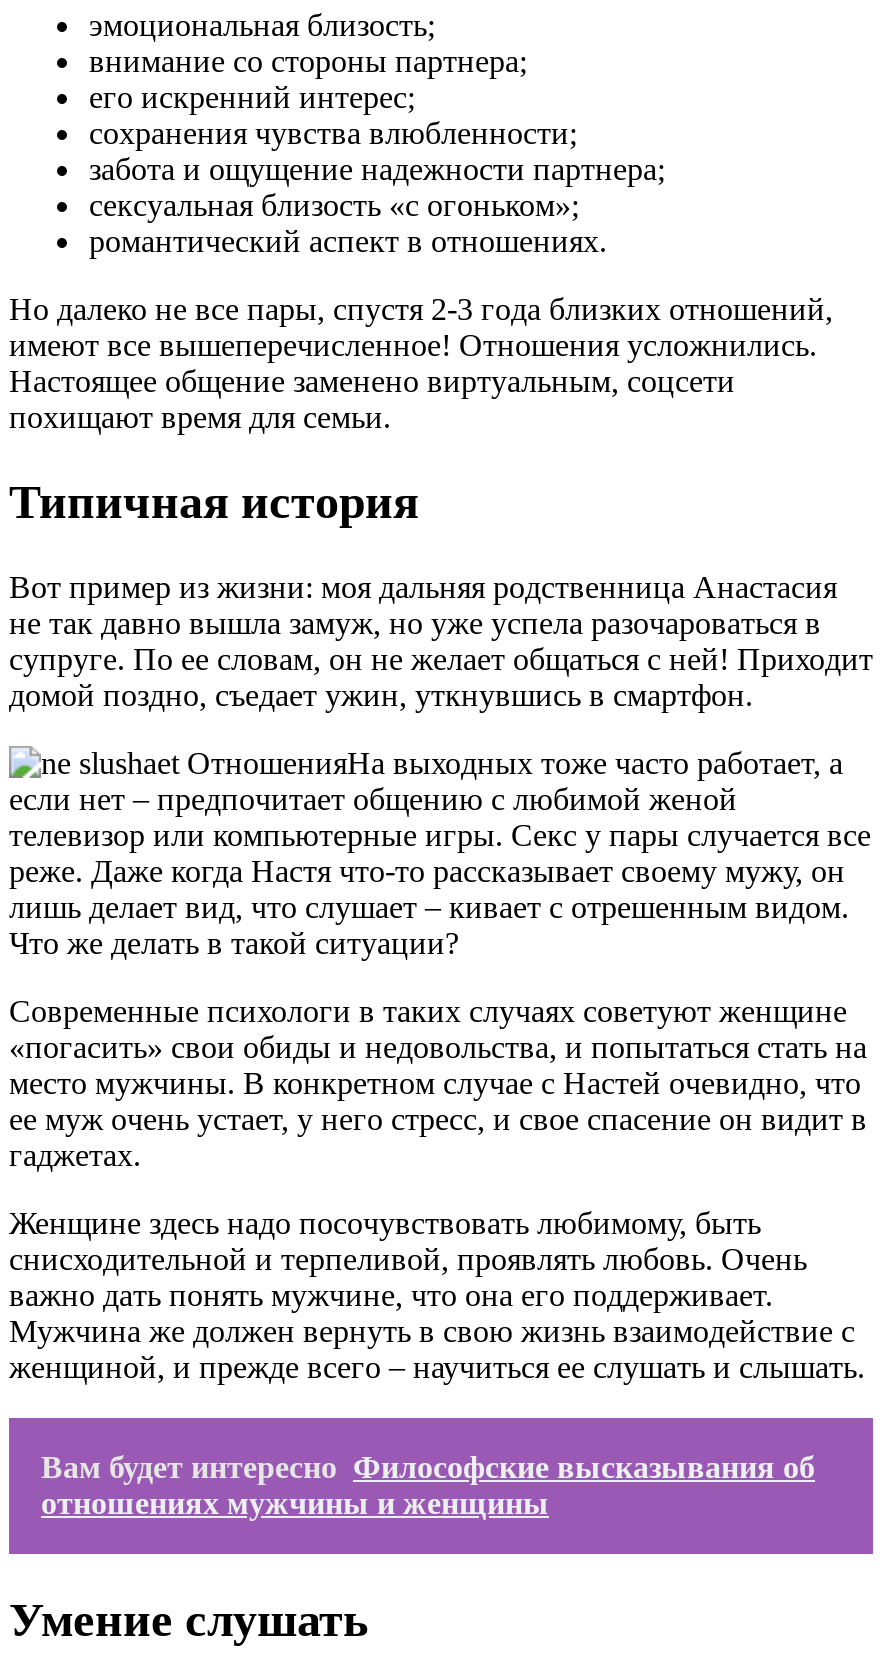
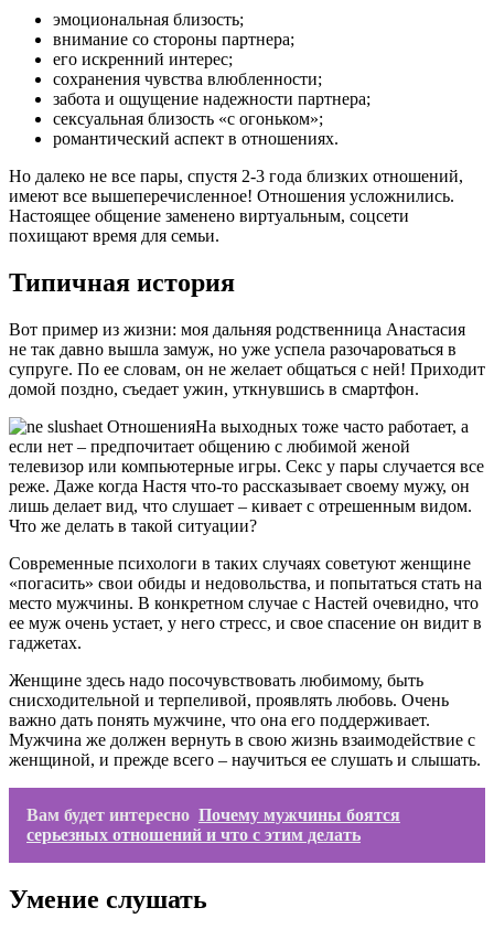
[41,1450,815,1520] Вам будет интересно Философские высказывания об | отношениях мужчины и женщины -> [26,806,400,844] Вам будет интересно Почему мужчины боятся | серьезных отношений и что с этим делать

